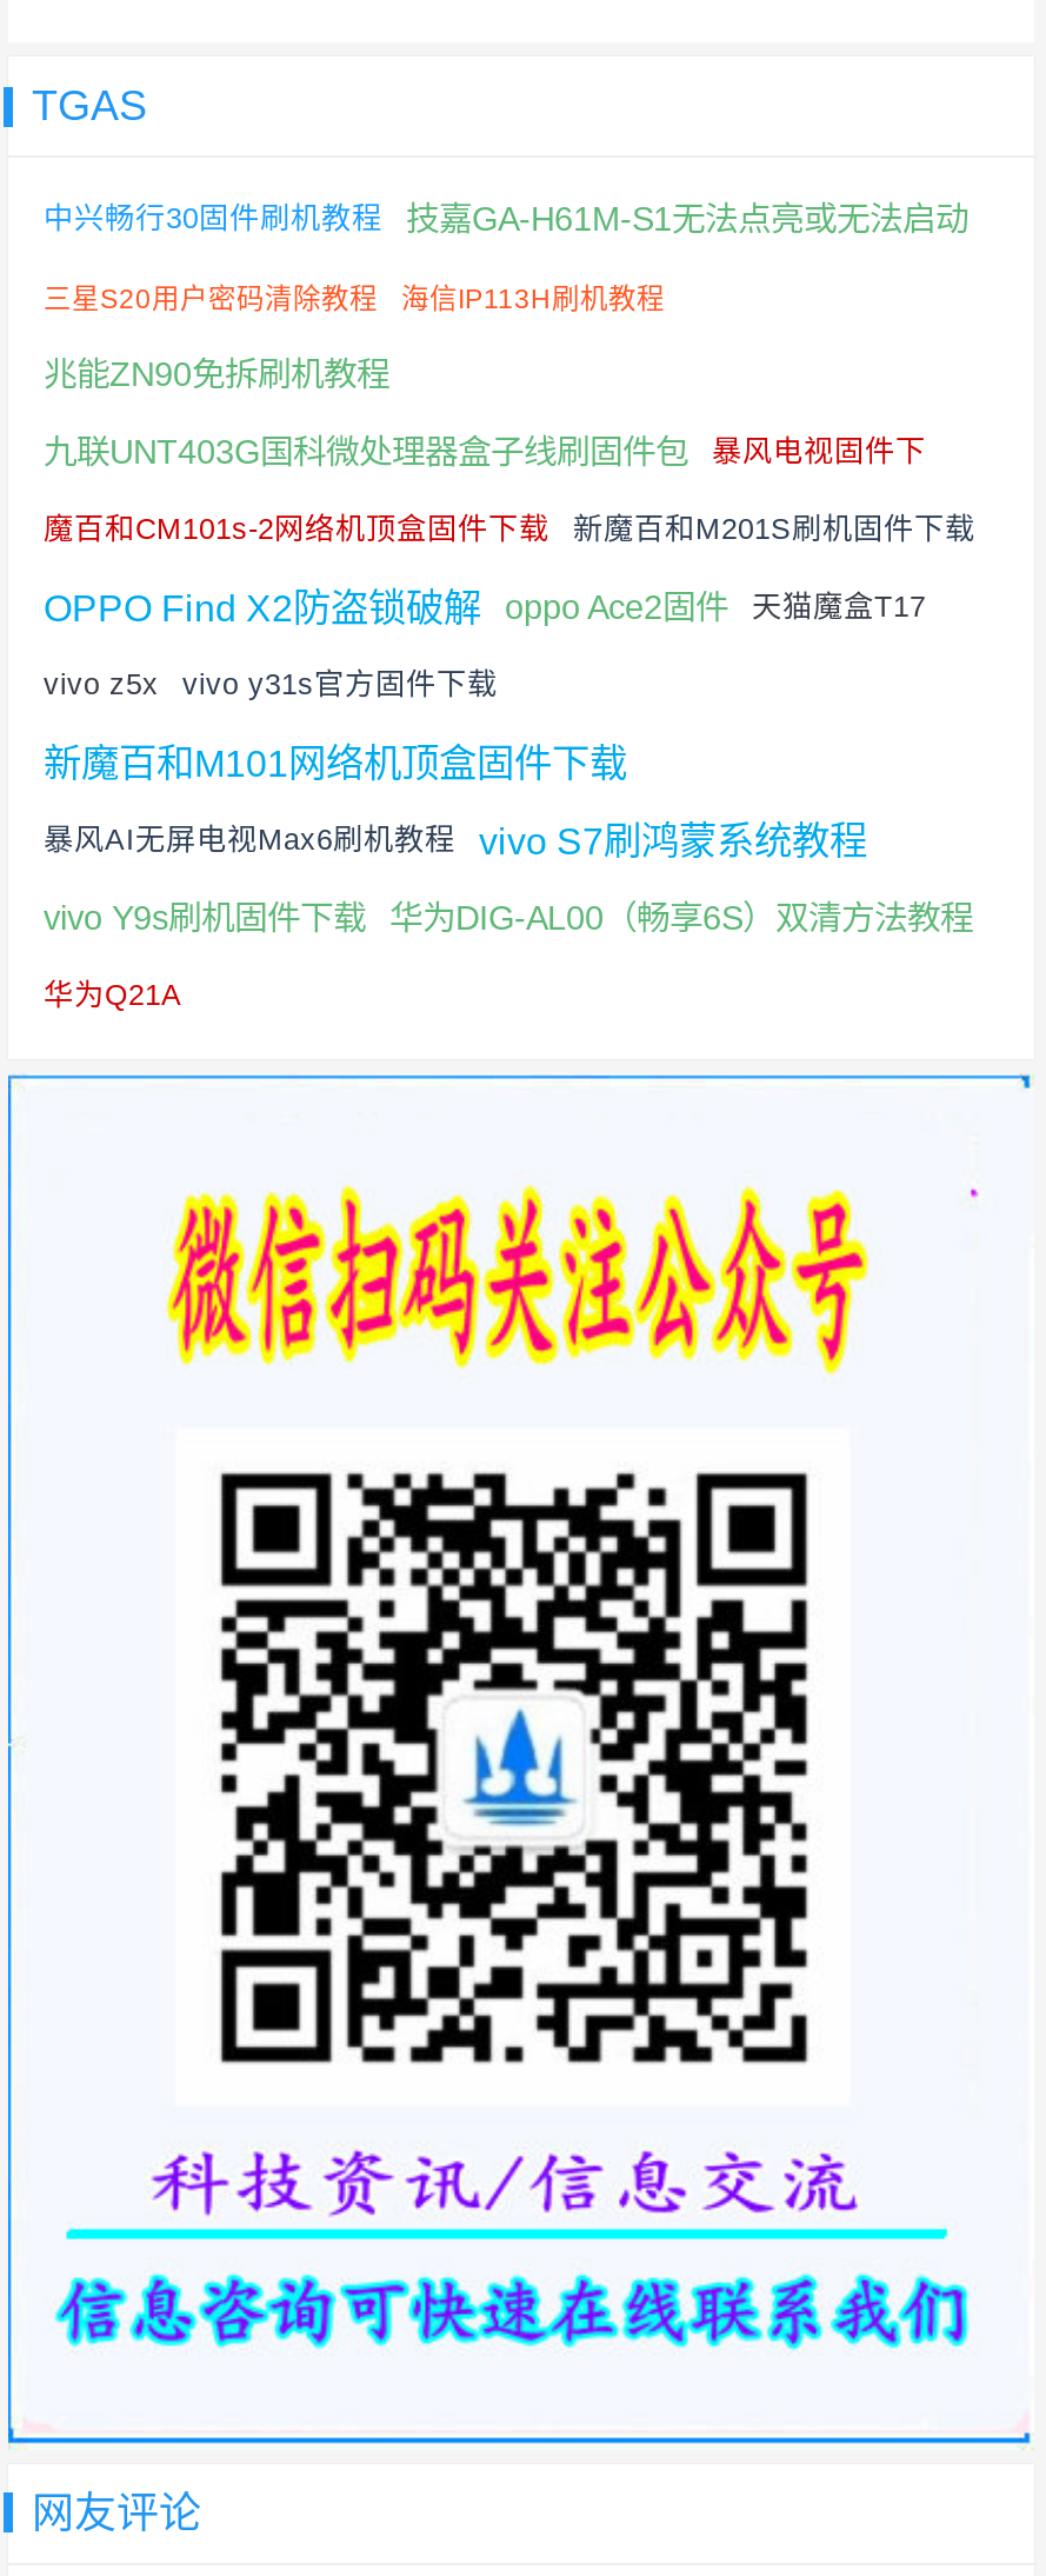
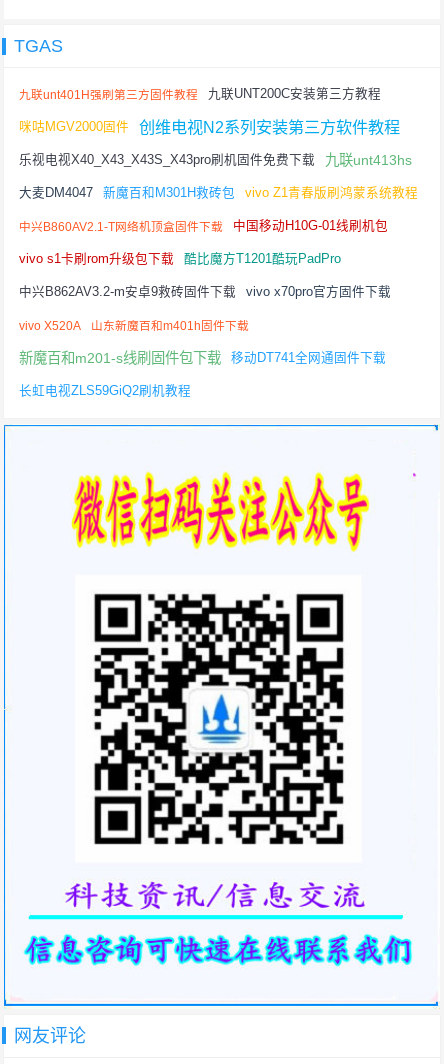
[44,201,975,1013] 中兴畅行30固件刷机教程 | 技嘉GA-H61M-S1无法点亮或无法启动 | 三星S20用户密码清除教程 | 海信IP113H刷机教程 | 兆能ZN90免拆刷机教程 | 九联UNT403G国科微处理器盒子线刷固件包 | 暴风电视固件下 | 魔百和CM101s-2网络机顶盒固件下载 | 新魔百和M201S刷机固件下载 | OPPO Find X2防盗锁破解 | oppo Ace2固件 | 天猫魔盒T17 | vivo z5x | vivo y31s官方固件下载 | 新魔百和M101网络机顶盒固件下载 | 暴风AI无屏电视Max6刷机教程 | vivo S7刷鸿蒙系统教程 | vivo Y9s刷机固件下载 | 华为DIG-AL00（畅享6S）双清方法教程 | 华为Q21A -> [19,87,418,398] 九联unt401H强刷第三方固件教程 | 九联UNT200C安装第三方教程 | 咪咕MGV2000固件 | 创维电视N2系列安装第三方软件教程 | 乐视电视X40_X43_X43S_X43pro刷机固件免费下载 | 九联unt413hs | 大麦DM4047 | 新魔百和M301H救砖包 | vivo Z1青春版刷鸿蒙系统教程 | 中兴B860AV2.1-T网络机顶盒固件下载 | 中国移动H10G-01线刷机包 | vivo s1卡刷rom升级包下载 | 酷比魔方T1201酷玩PadPro | 中兴B862AV3.2-m安卓9救砖固件下载 | vivo x70pro官方固件下载 | vivo X520A | 山东新魔百和m401h固件下载 | 新魔百和m201-s线刷固件包下载 | 移动DT741全网通固件下载 | 长虹电视ZLS59GiQ2刷机教程

